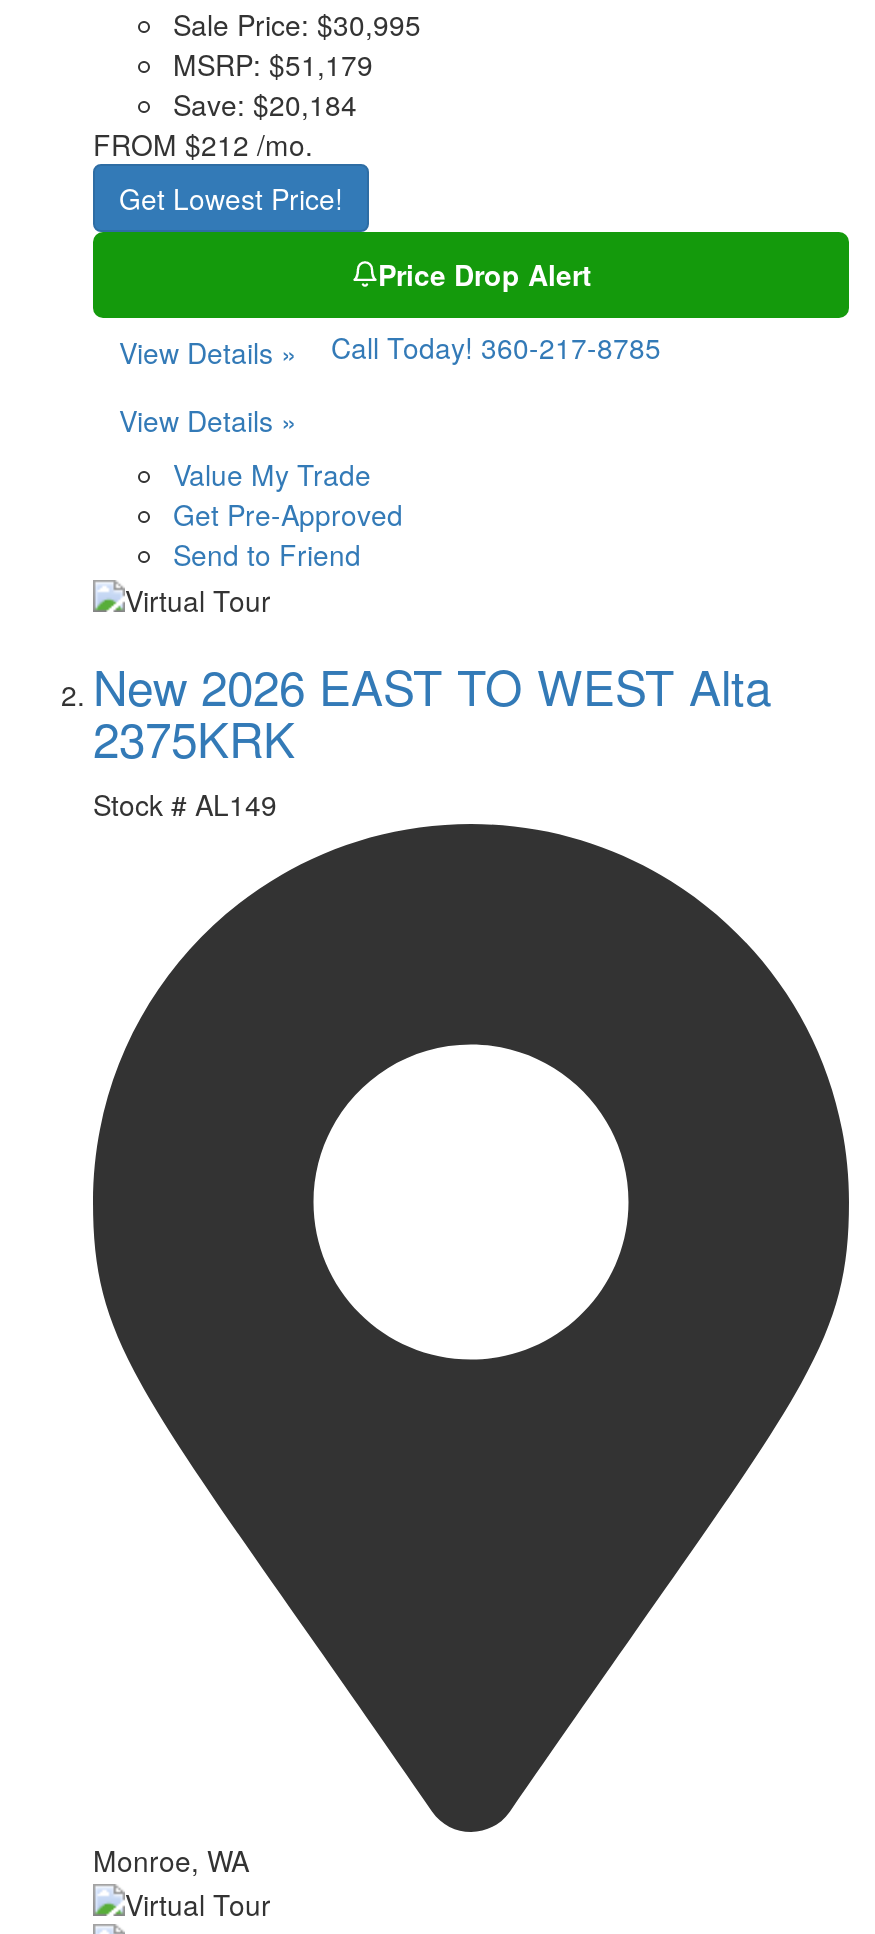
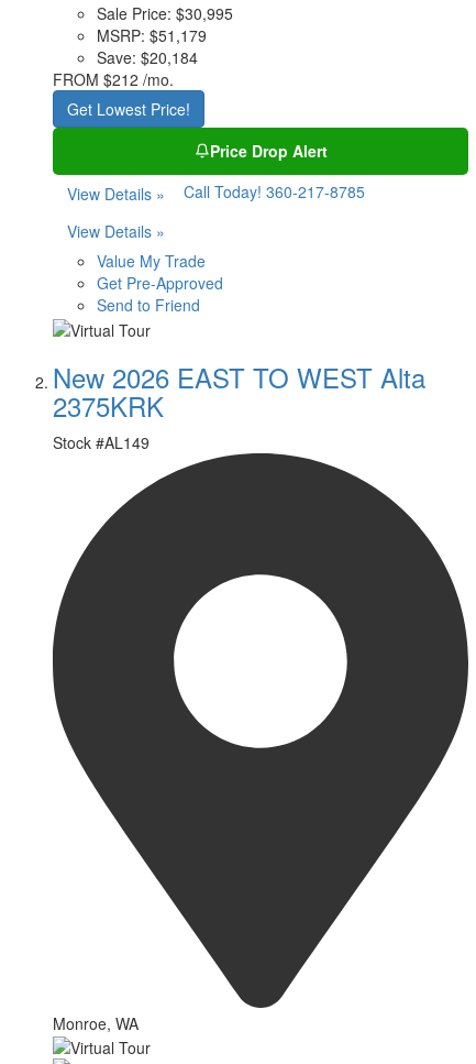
[93,784,277,824] Stock # AL149 -> [53,431,150,453] Stock #AL149

